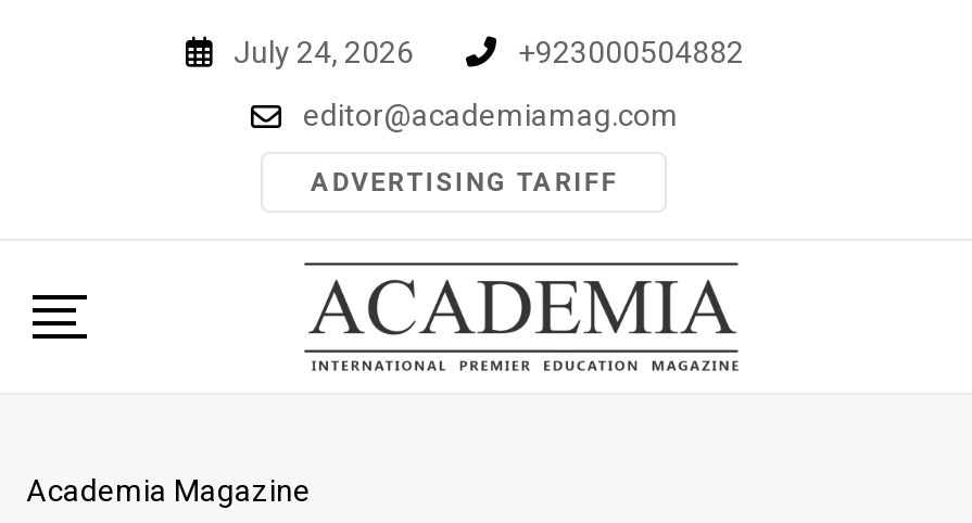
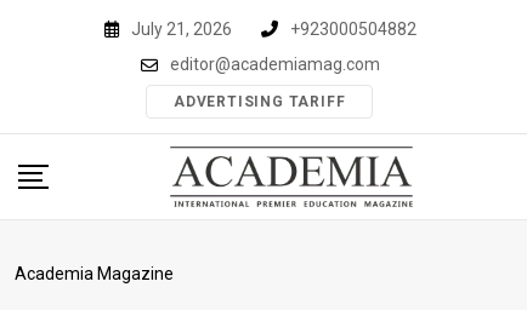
[233,34,414,68] July 24, 2026 -> [131,19,231,38] July 21, 2026

